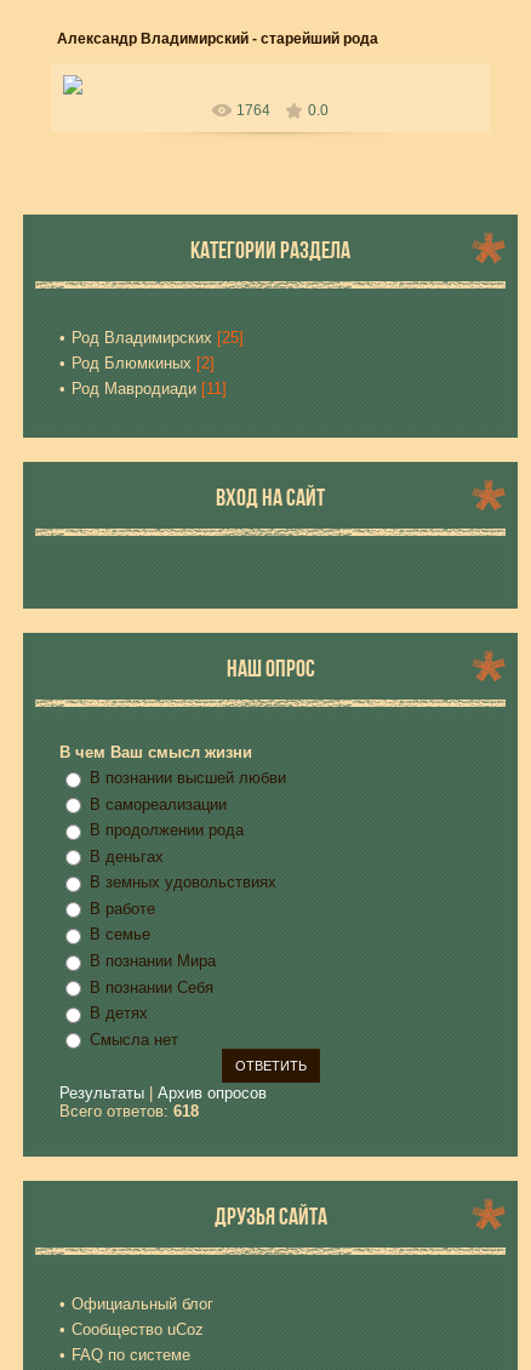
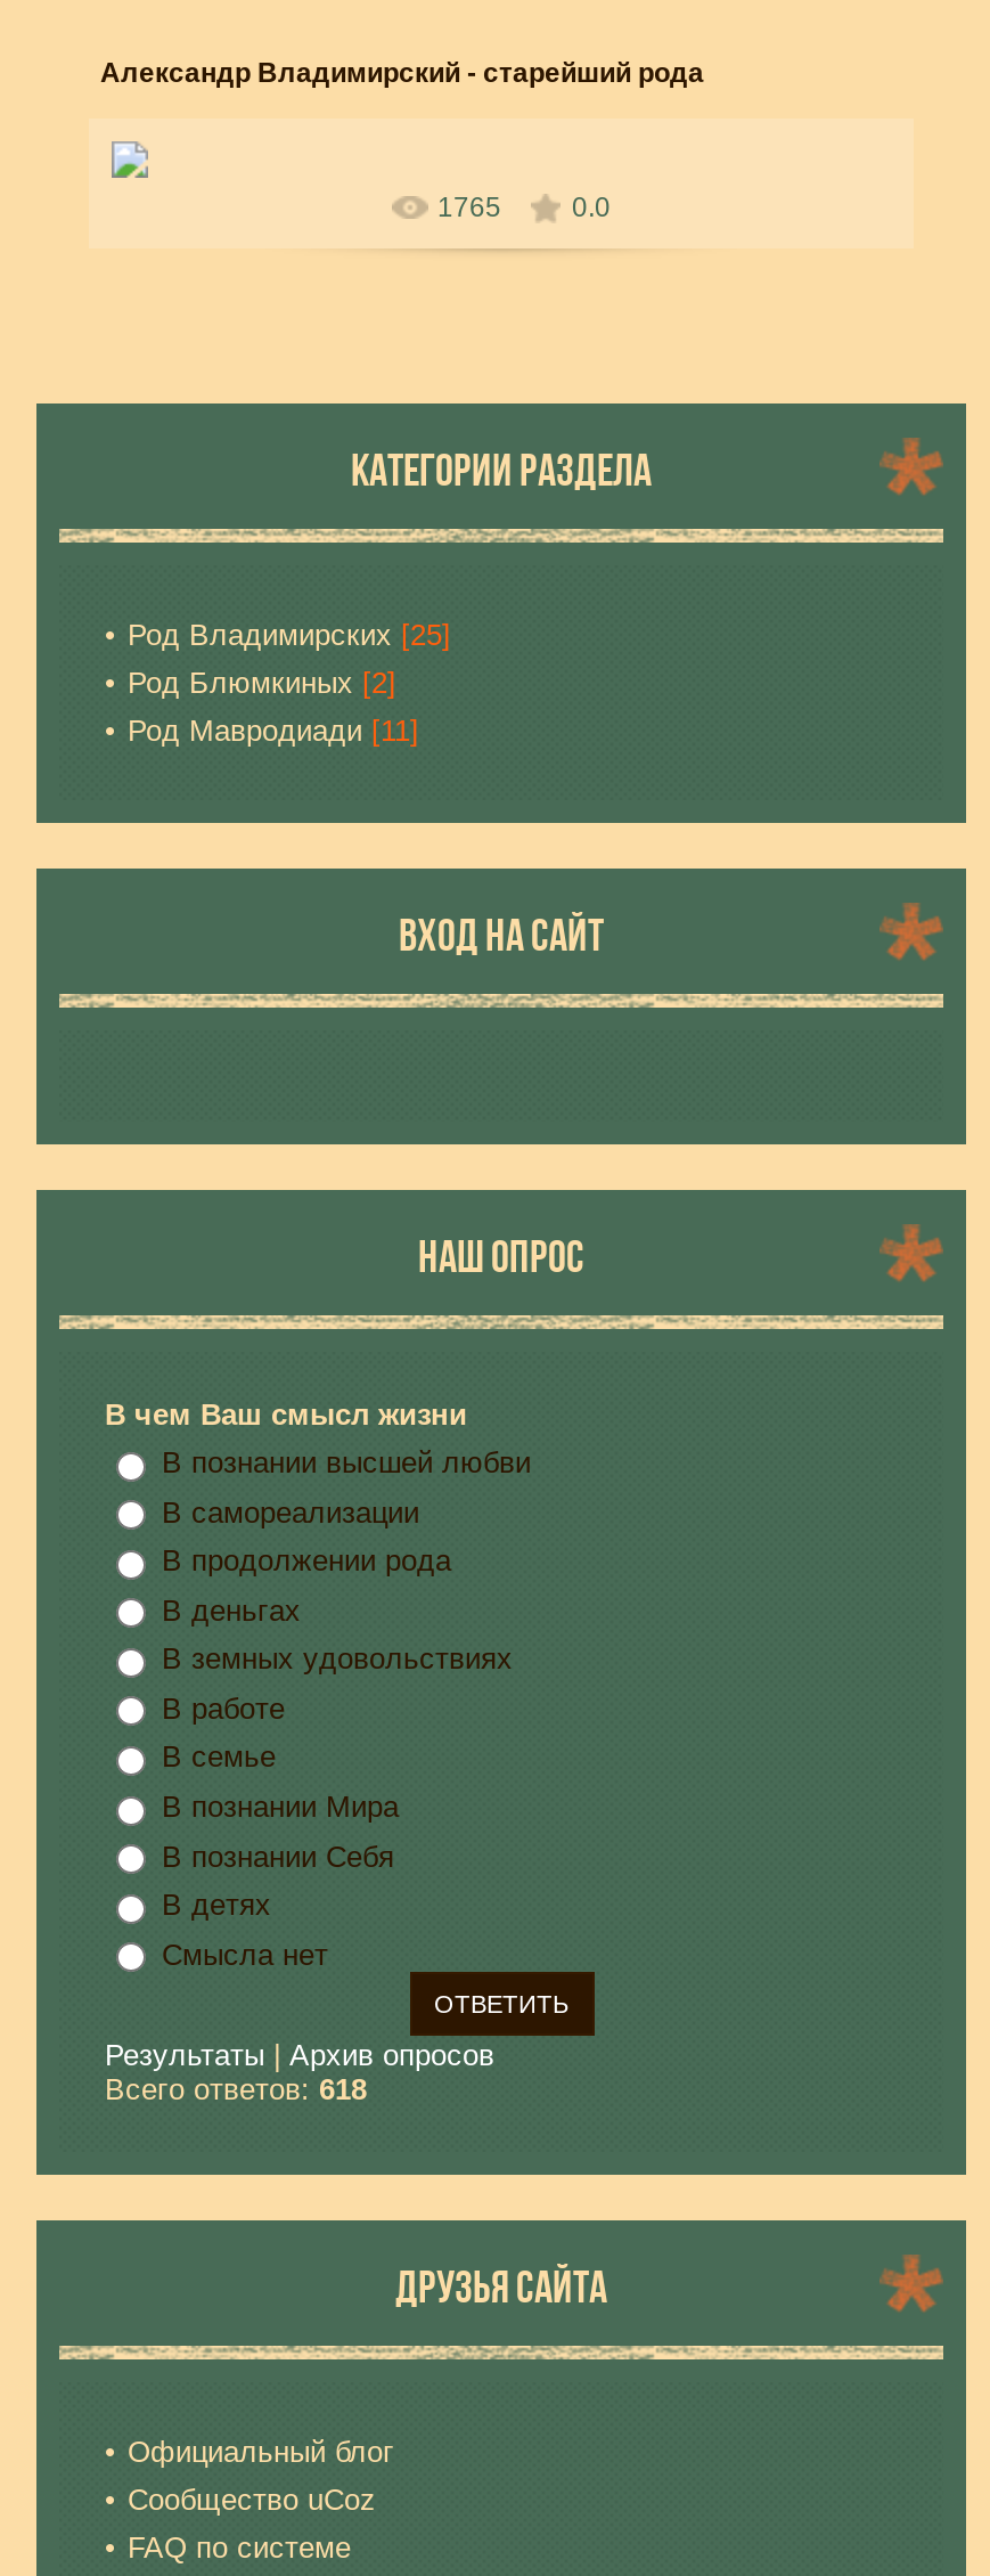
[236,102,270,119] 1764 -> [437,191,501,223] 1765

